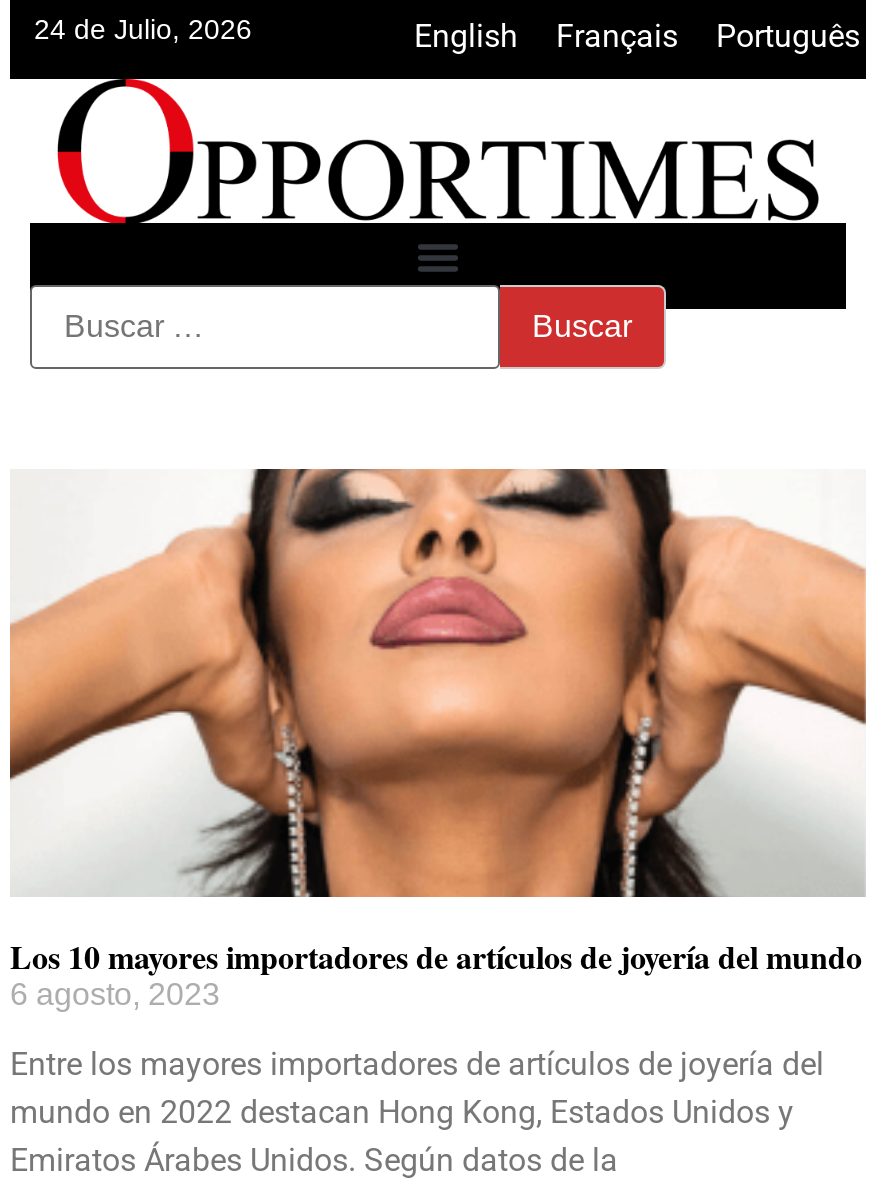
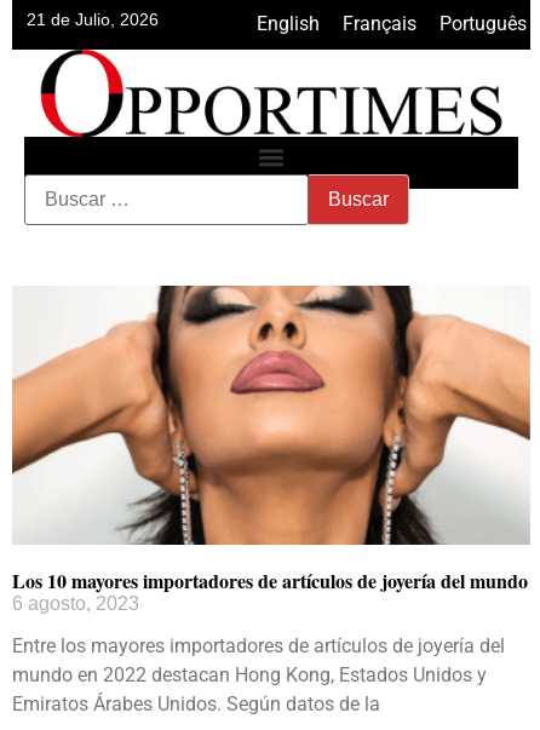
[34,13,252,45] 24 de Julio, 2026 -> [27,10,159,29] 21 de Julio, 2026

